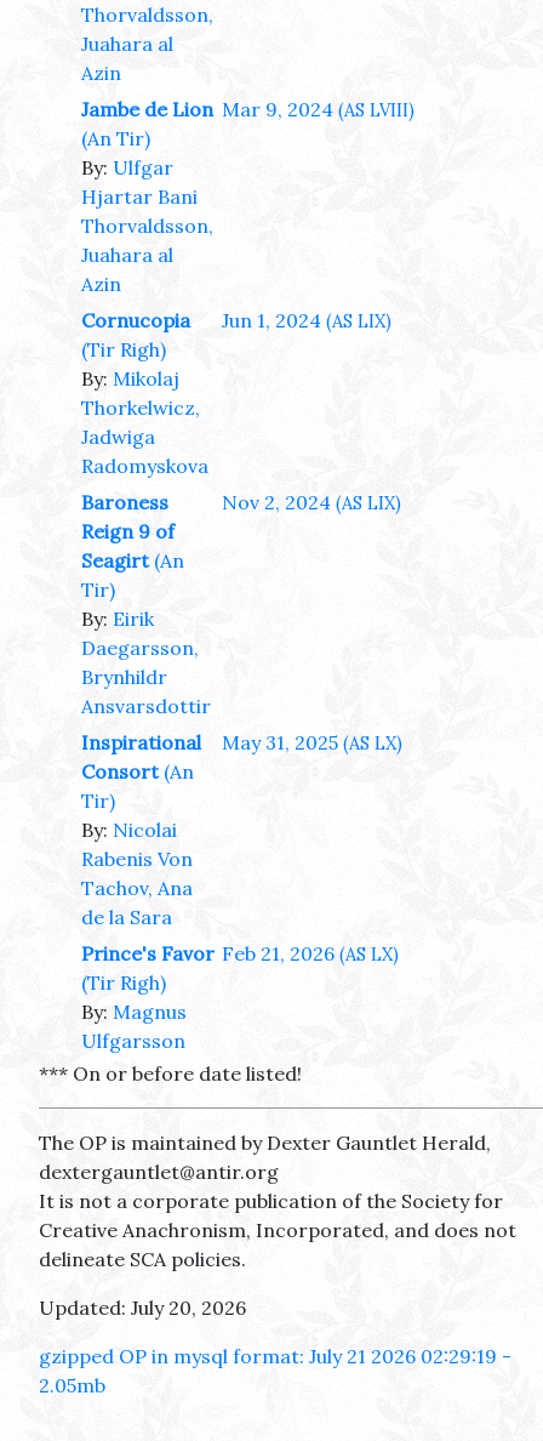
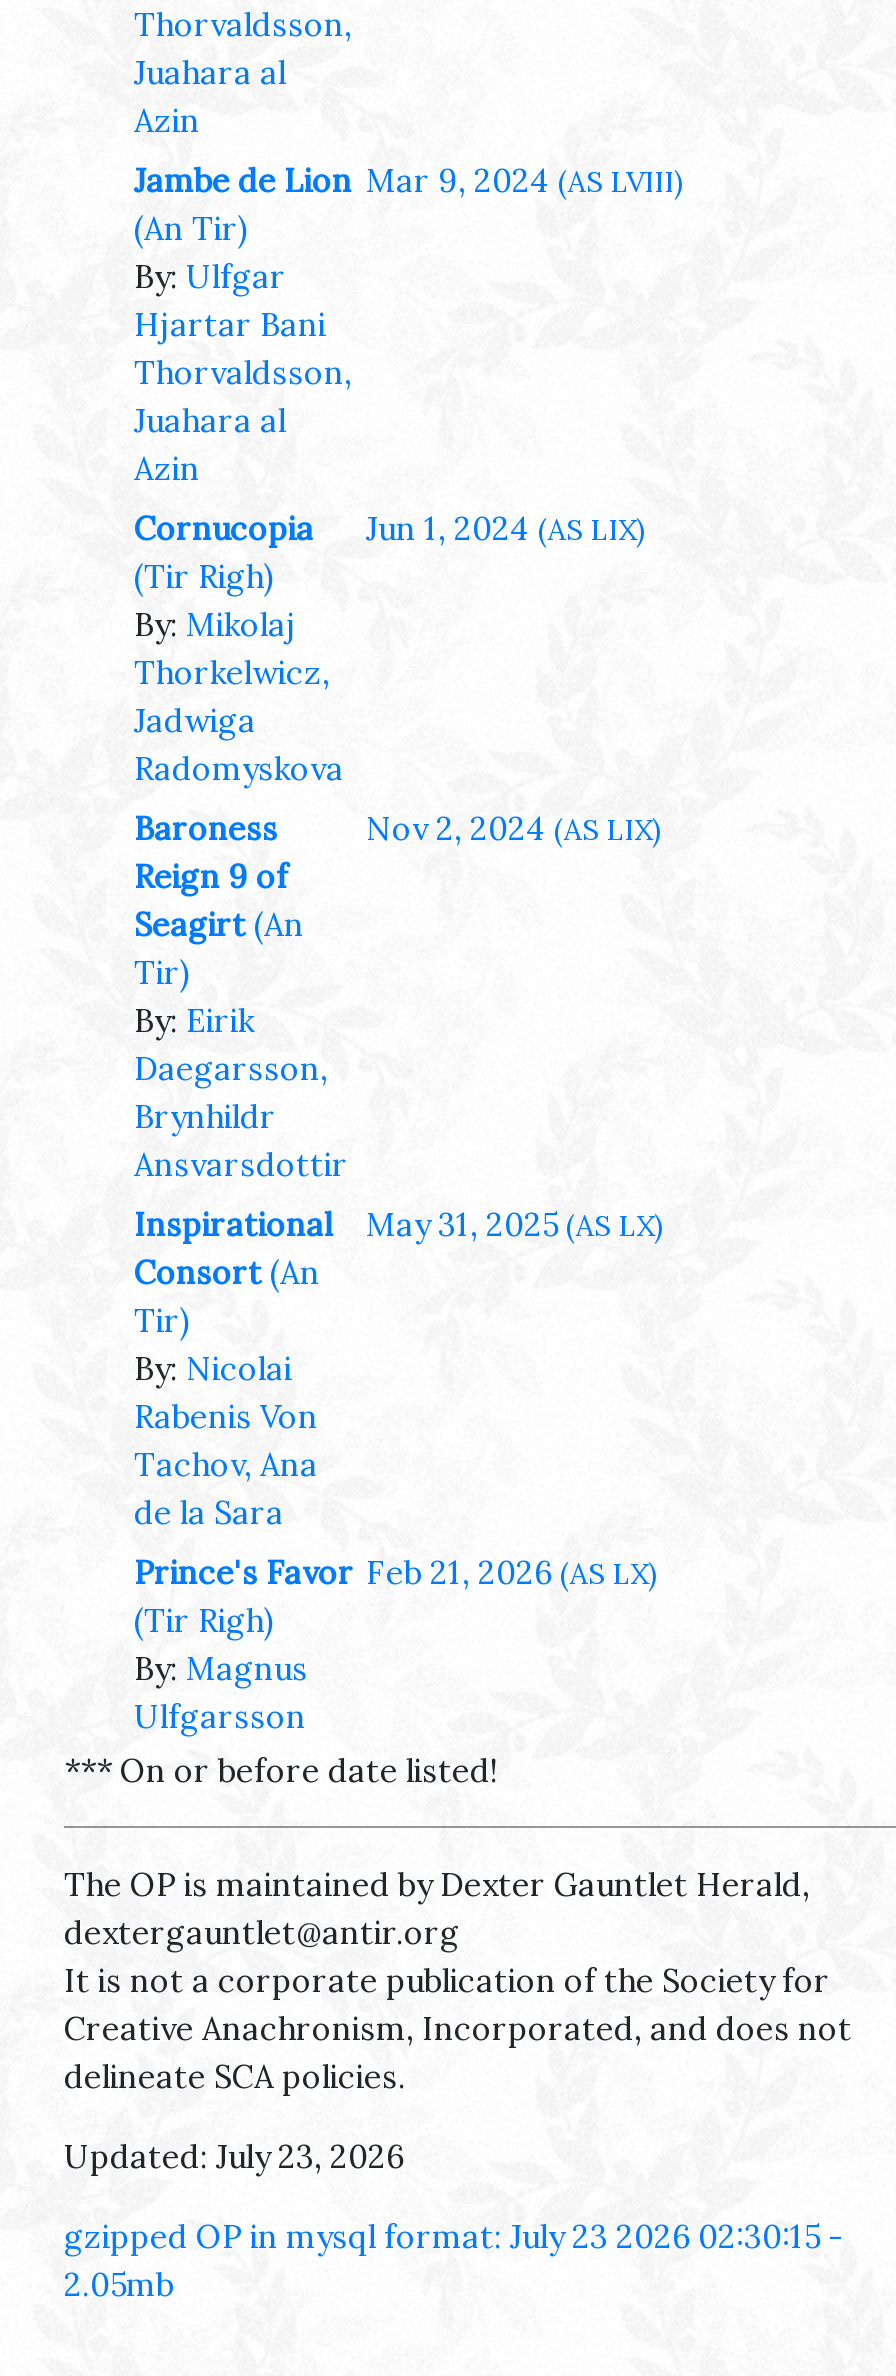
[39,1296,246,1320] Updated: July 20, 2026 -> [64,2137,404,2177] Updated: July 23, 2026
[39,1344,511,1369] gzipped OP in mysql format: July 21 2026 02:29:19 - -> [64,2217,844,2257] gzipped OP in mysql format: July 23 2026 02:30:15 -

